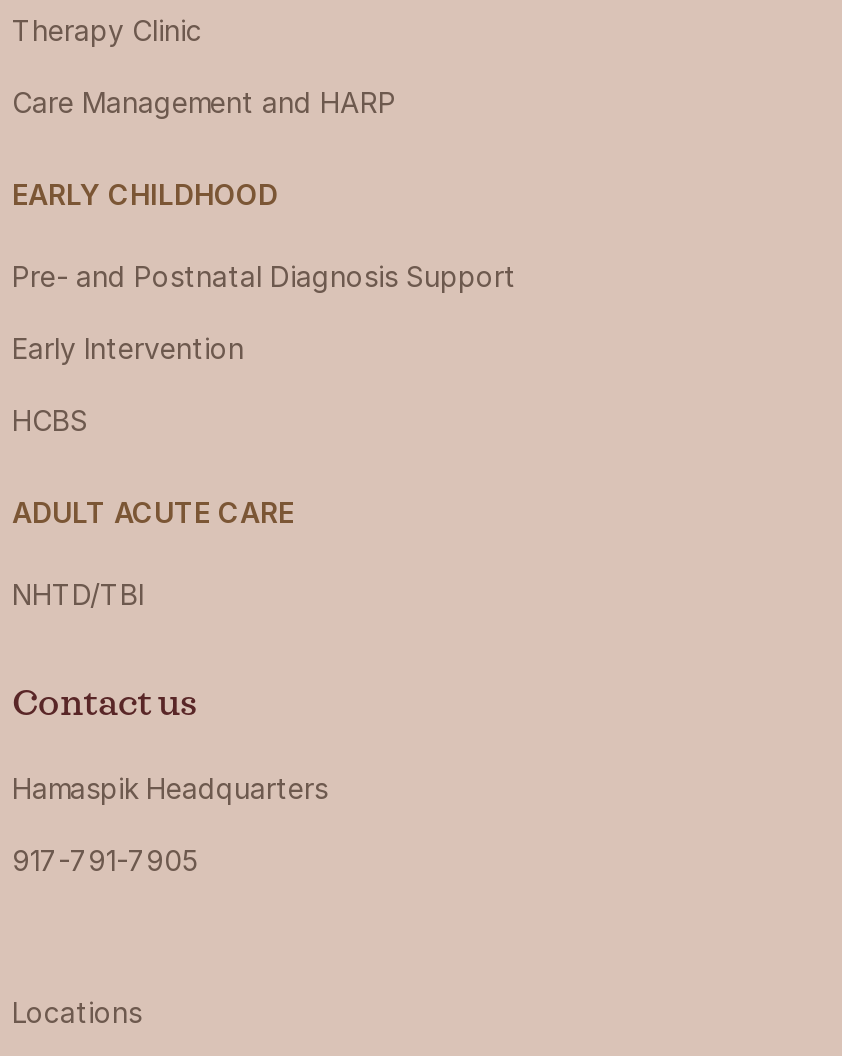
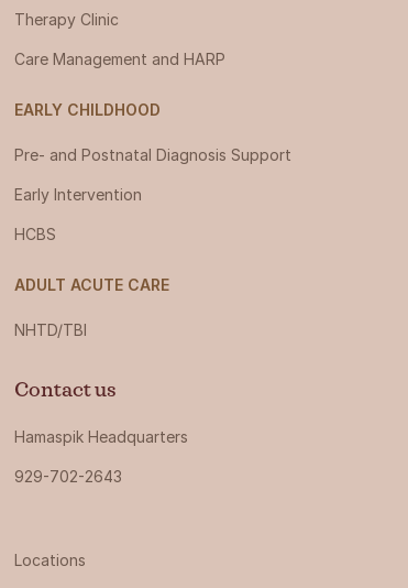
[12,844,198,878] 917-791-7905 -> [14,467,122,486] 929-702-2643

